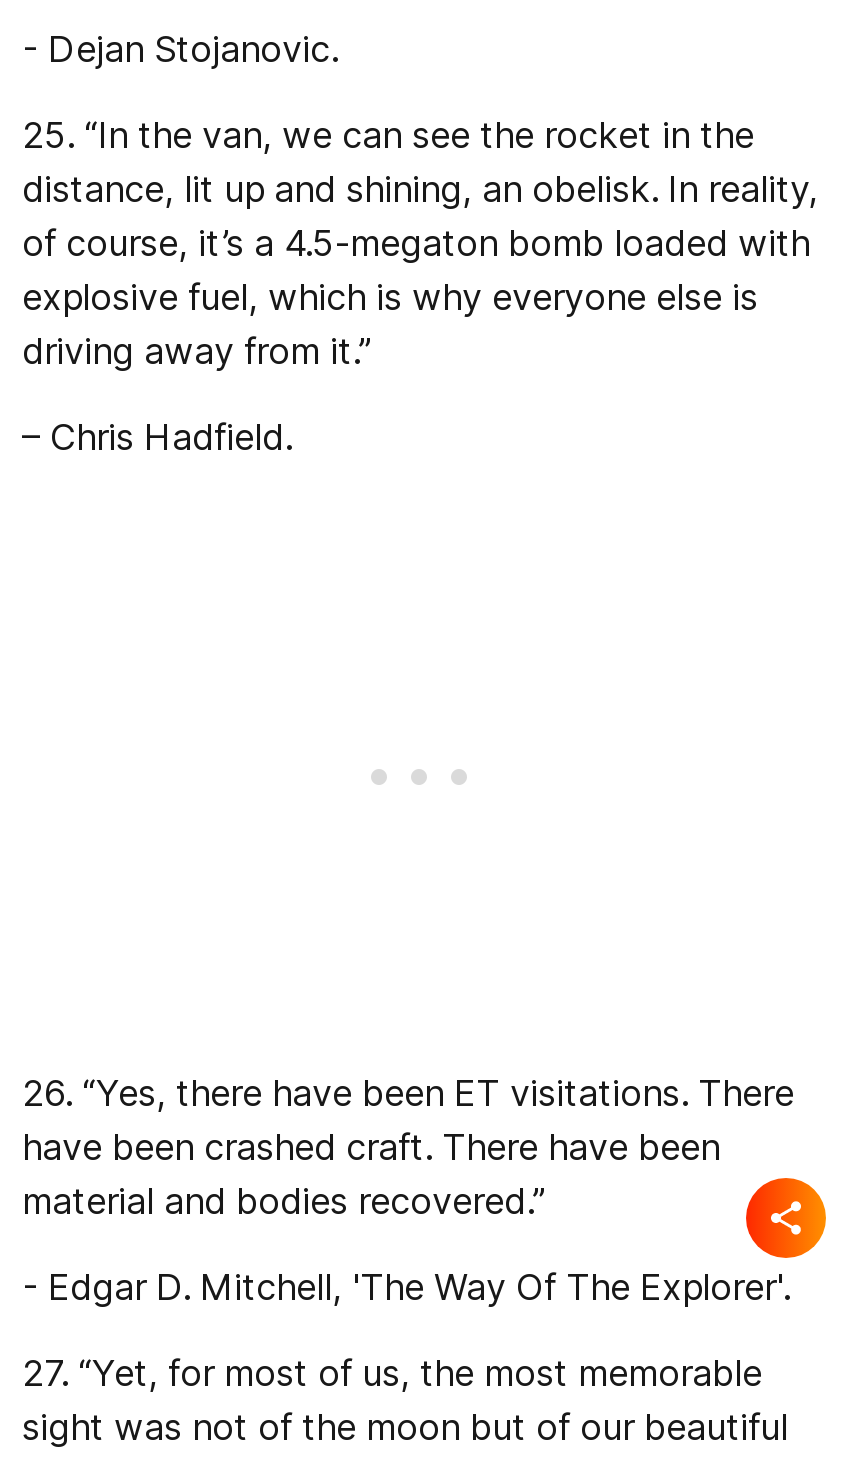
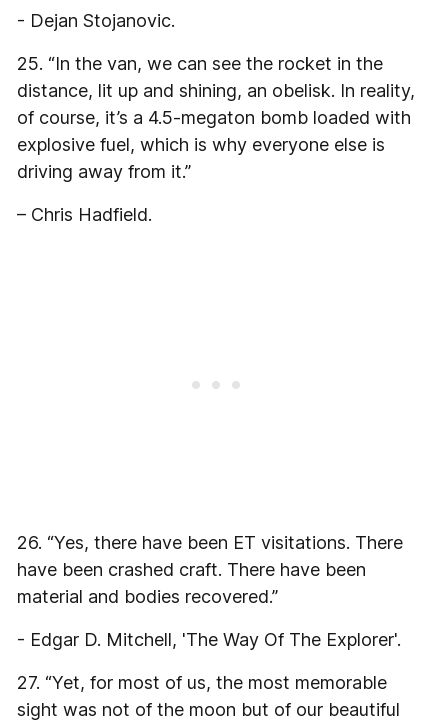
[744,1176,828,1260] [image] -> none

